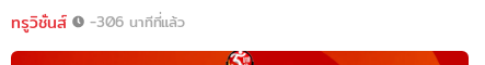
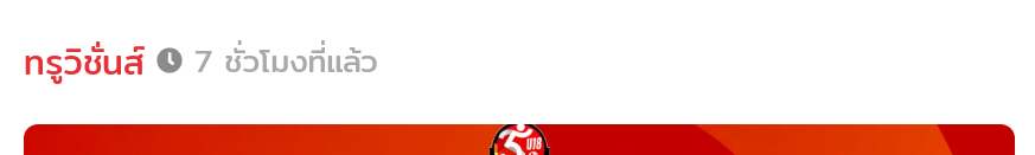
[90,10,185,32] -306 นาทีที่แล้ว -> [194,35,377,83] 7 ชั่วโมงที่แล้ว

